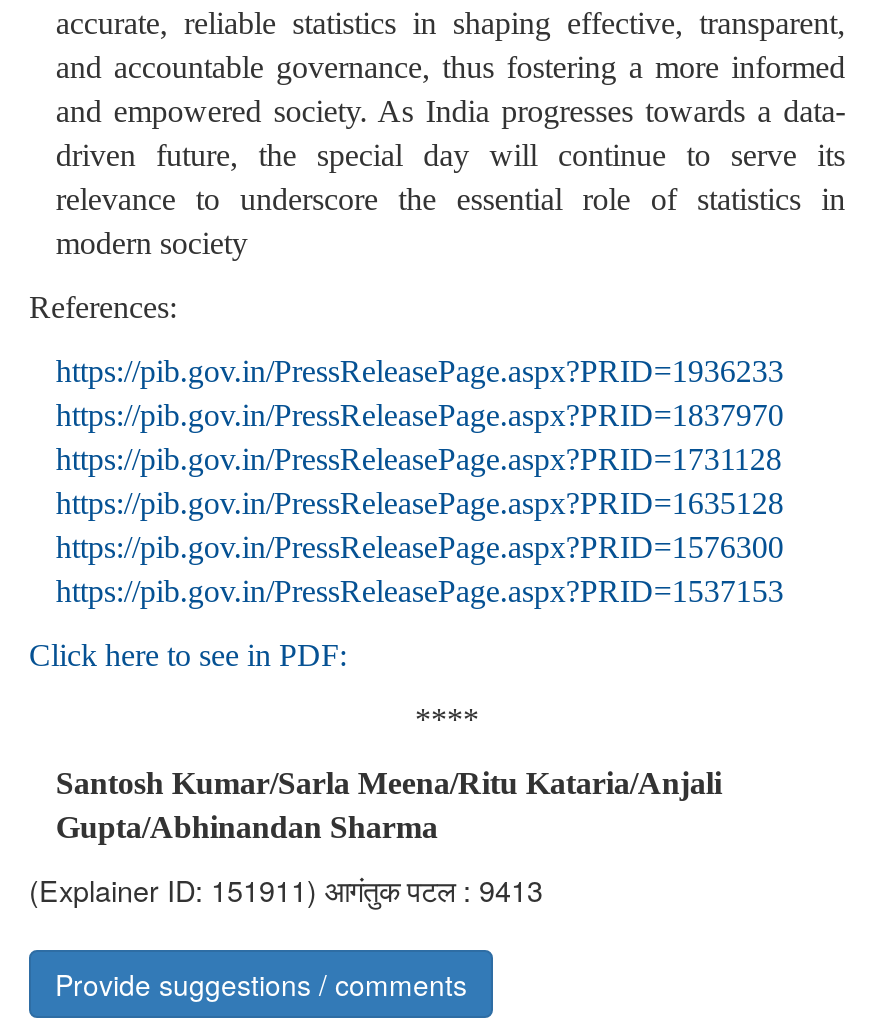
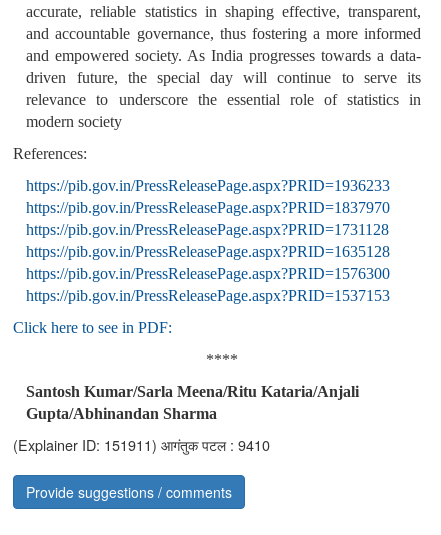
[29,868,543,910] (Explainer ID: 151911) आगंतुक पटल : 9413 -> [13,434,270,455] (Explainer ID: 151911) आगंतुक पटल : 9410

